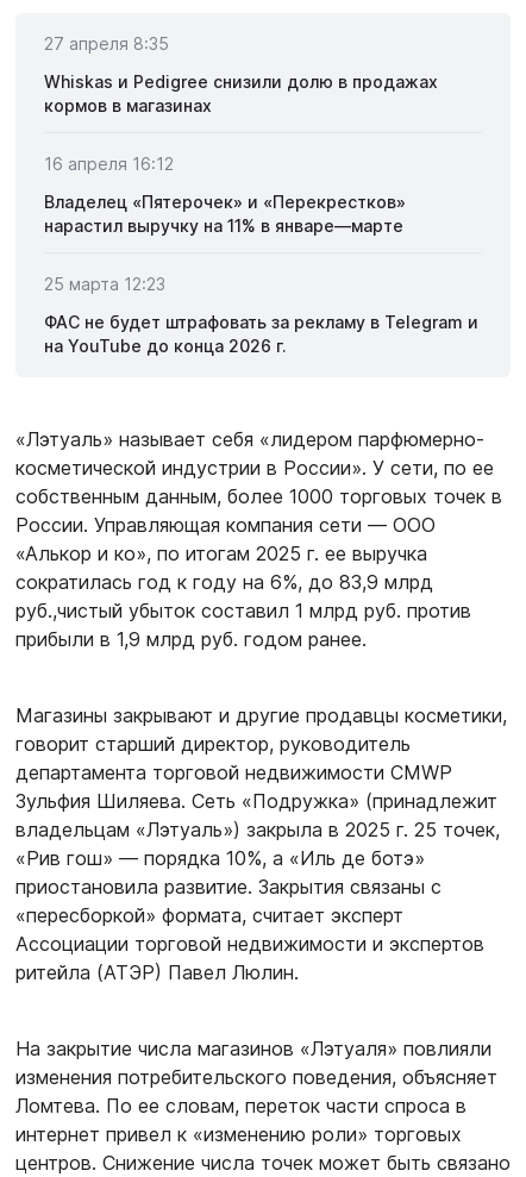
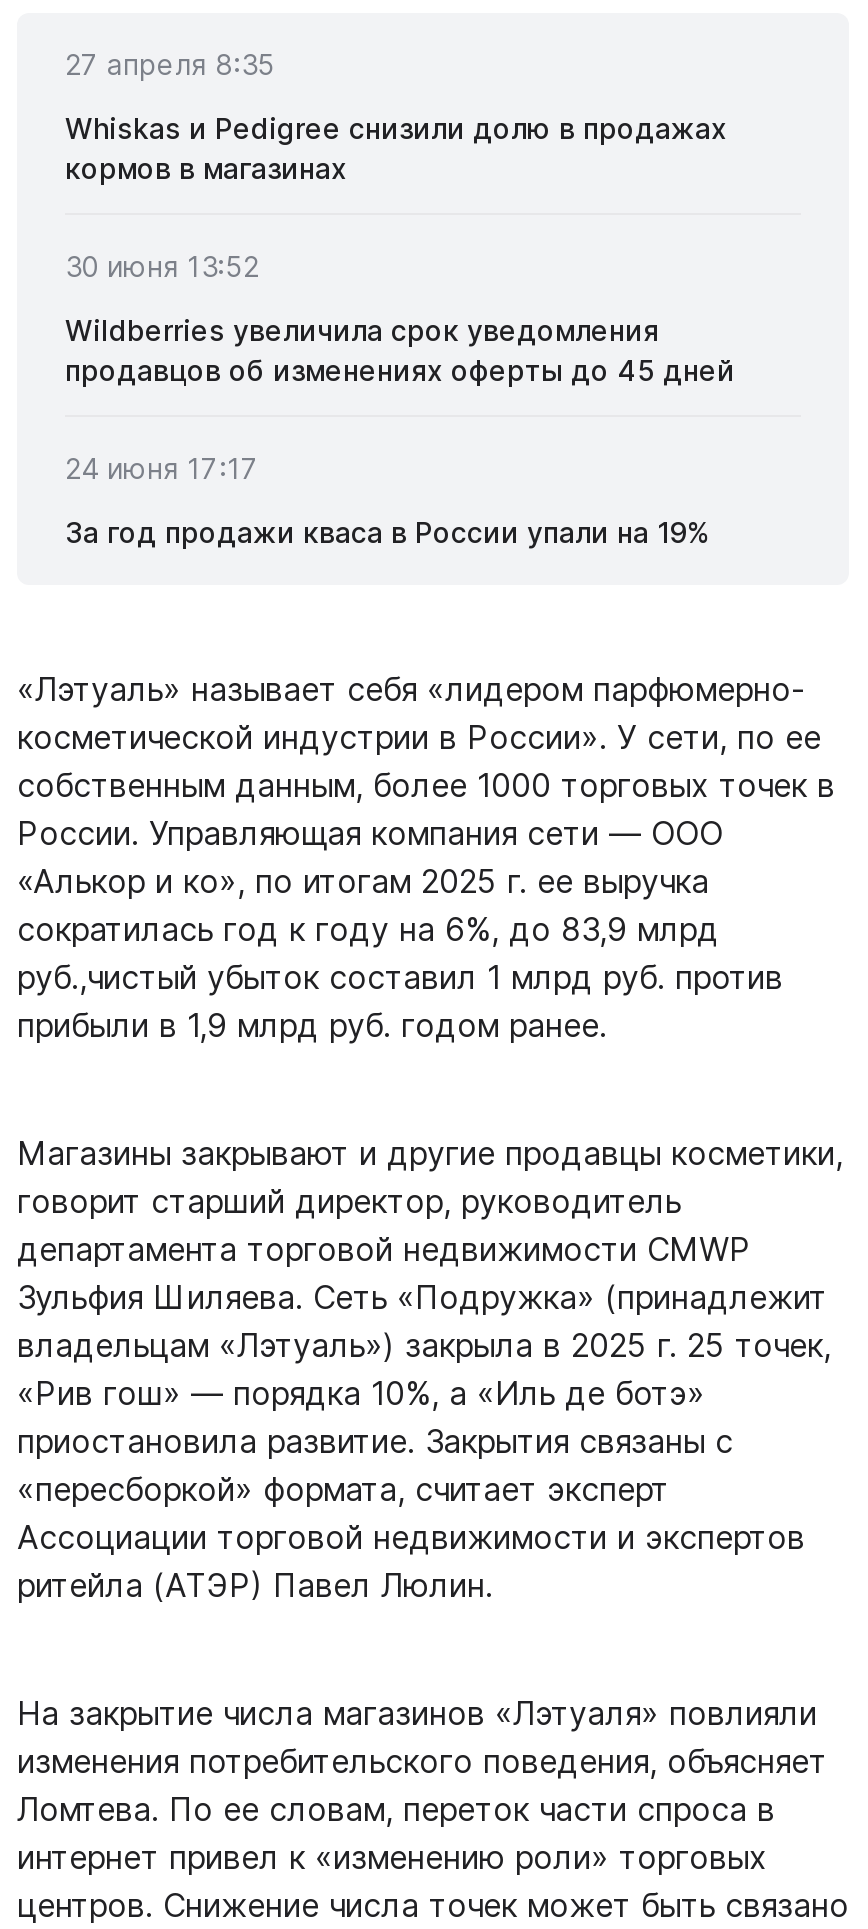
[44,154,174,174] 16 апреля 16:12 -> [65,249,259,283] 30 июня 13:52
[44,192,406,236] Владелец «Пятерочек» и «Перекрестков» | нарастил выручку на 11% в январе—марте -> [65,313,735,387] Wildberries увеличила срок уведомления | продавцов об изменениях оферты до 45 дней
[44,274,165,294] 25 марта 12:23 -> [65,451,259,485] 24 июня 17:17
[44,312,478,356] ФАС не будет штрафовать за рекламу в Telegram и | на YouTube до конца 2026 г. -> [65,515,711,549] За год продажи кваса в России упали на 19%

